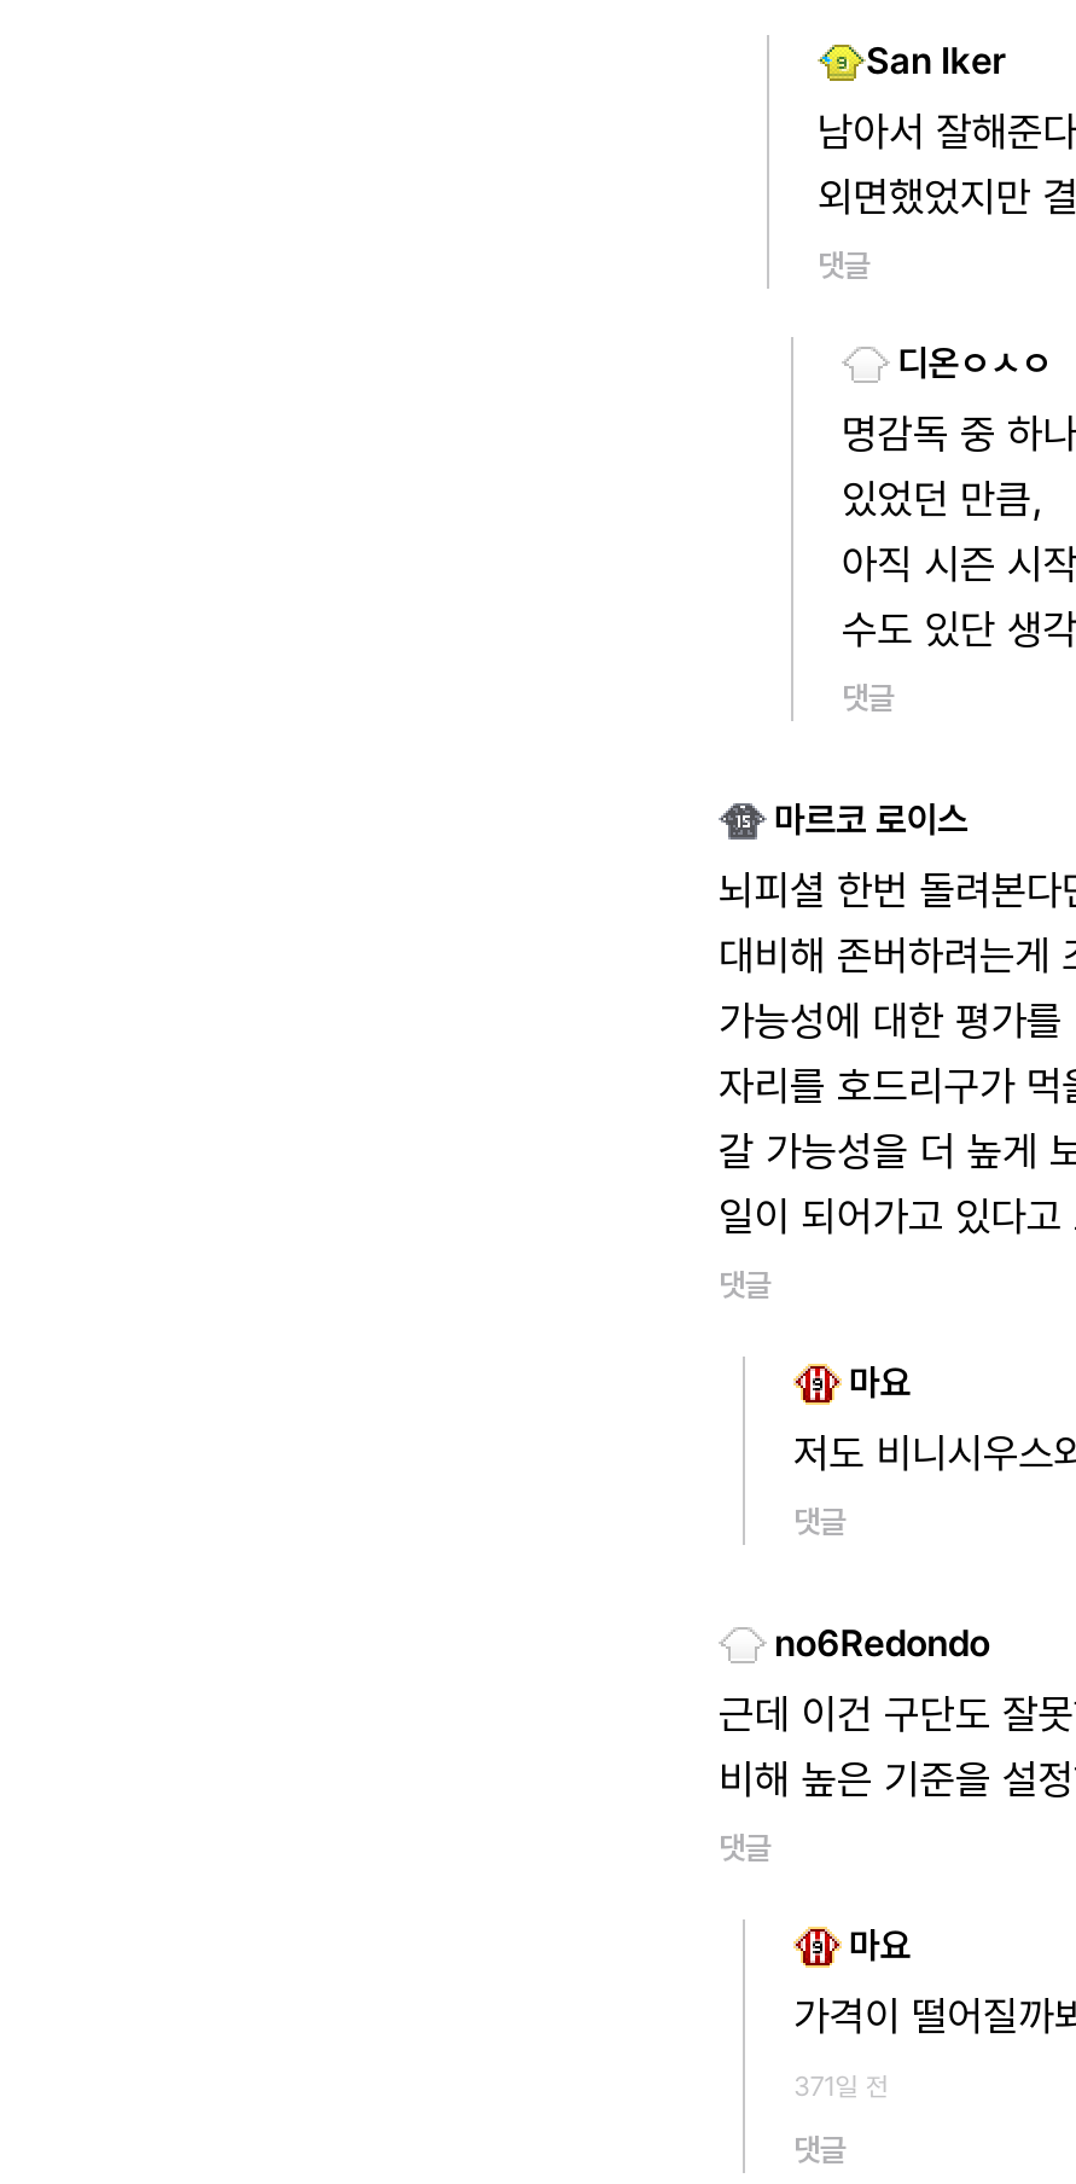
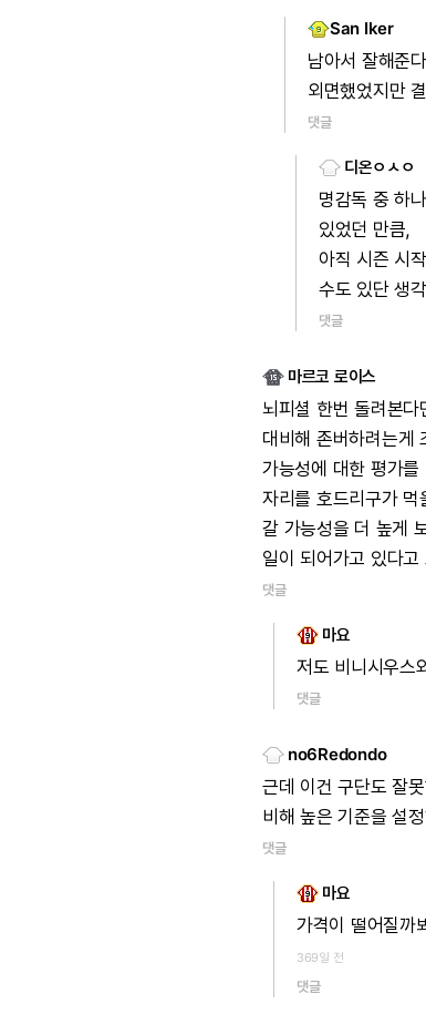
[793,2069,889,2103] 371일 전 -> [297,950,344,965] 369일 전

